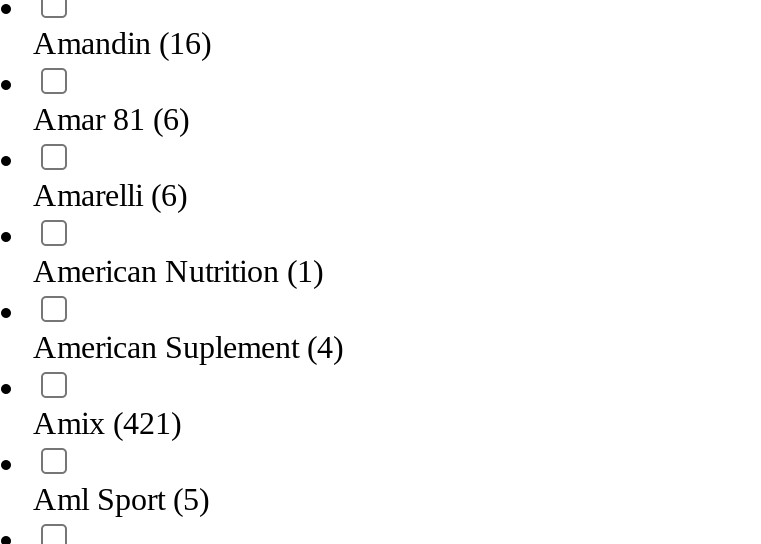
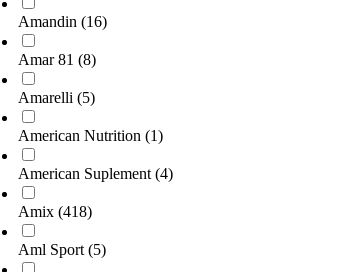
[33,102,189,136] Amar 81 (6) -> [18,51,96,68] Amar 81 (8)
[33,178,187,212] Amarelli (6) -> [18,89,95,106] Amarelli (5)
[33,406,181,440] Amix (421) -> [18,203,92,220] Amix (418)

